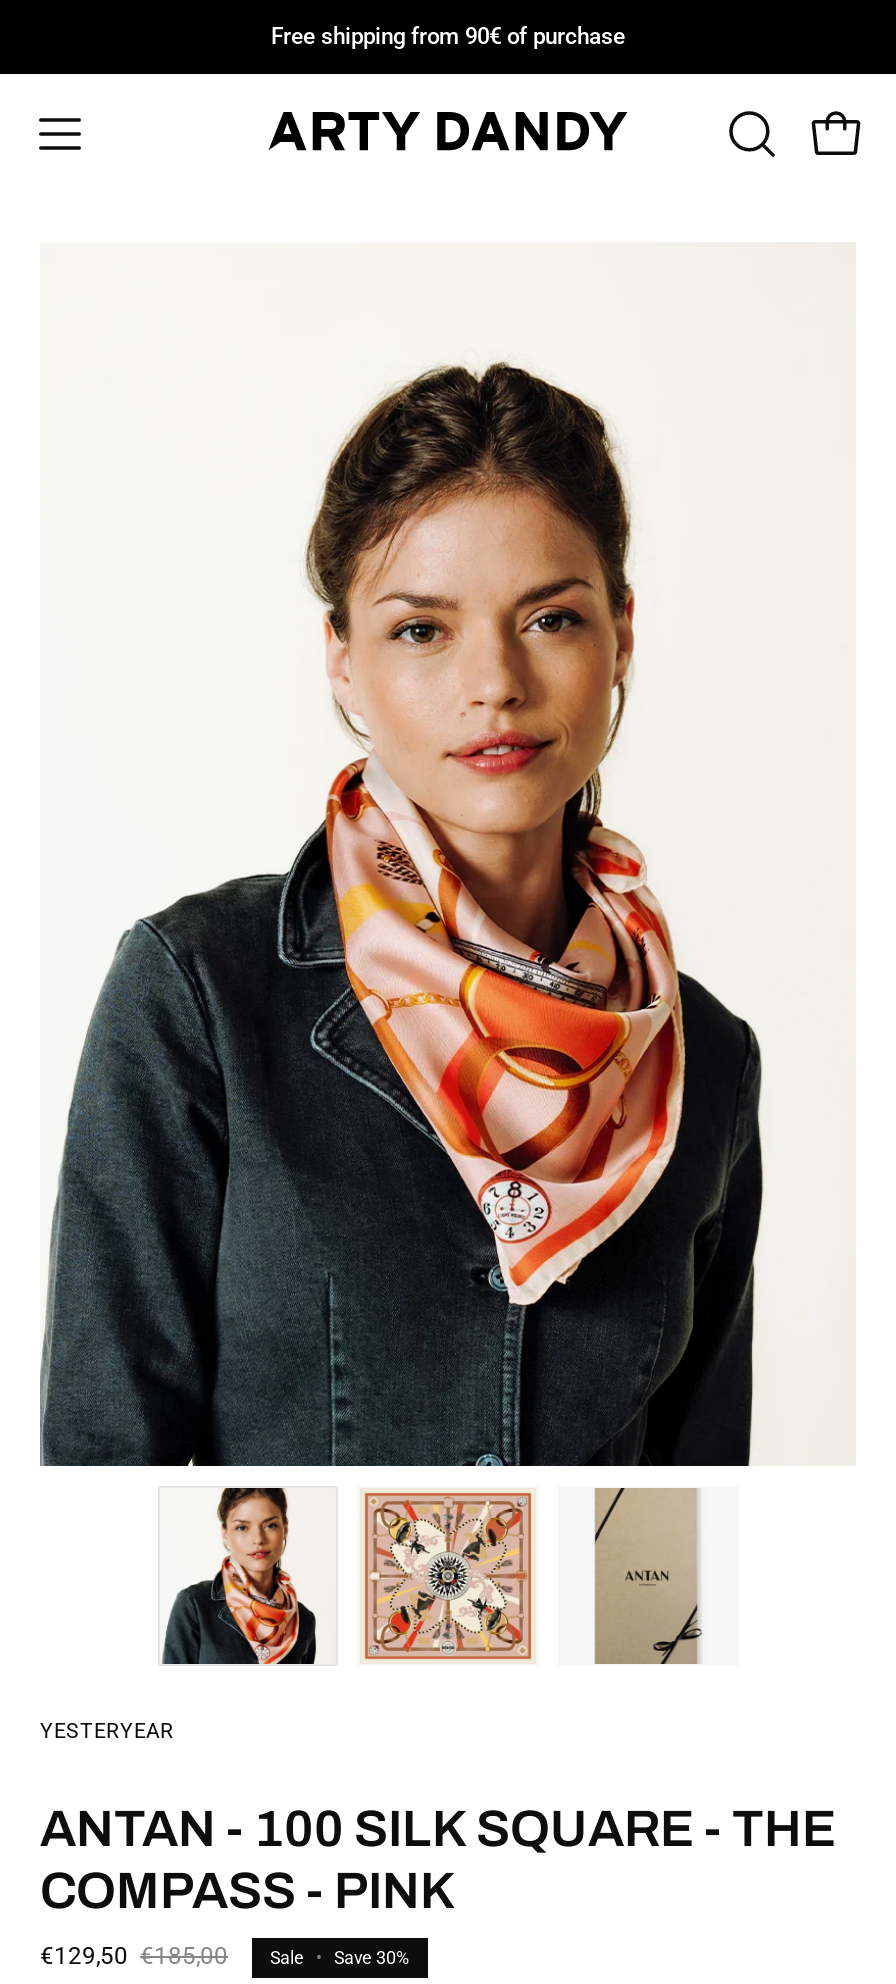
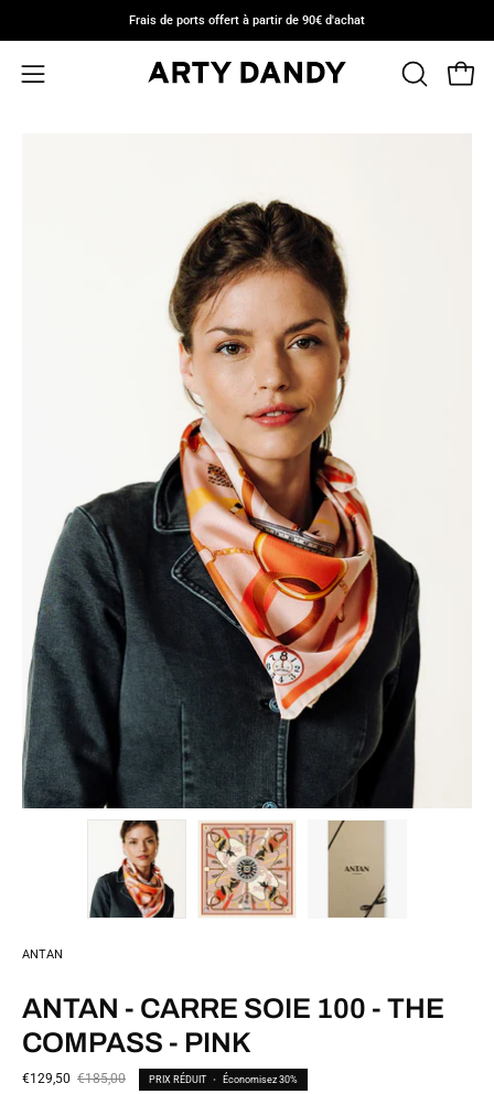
[271,22,625,50] Free shipping from 90€ of purchase -> [129,12,365,28] Frais de ports offert à partir de 90€ d'achat
[40,1718,174,1744] YESTERYEAR -> [22,947,63,962] ANTAN
[40,1802,836,1856] ANTAN - 100 SILK SQUARE - THE -> [22,994,444,1024] ANTAN - CARRE SOIE 100 - THE
[270,1948,410,1968] Sale • Save 30% -> [149,1074,298,1085] PRIX RÉDUIT • Économisez 30%

